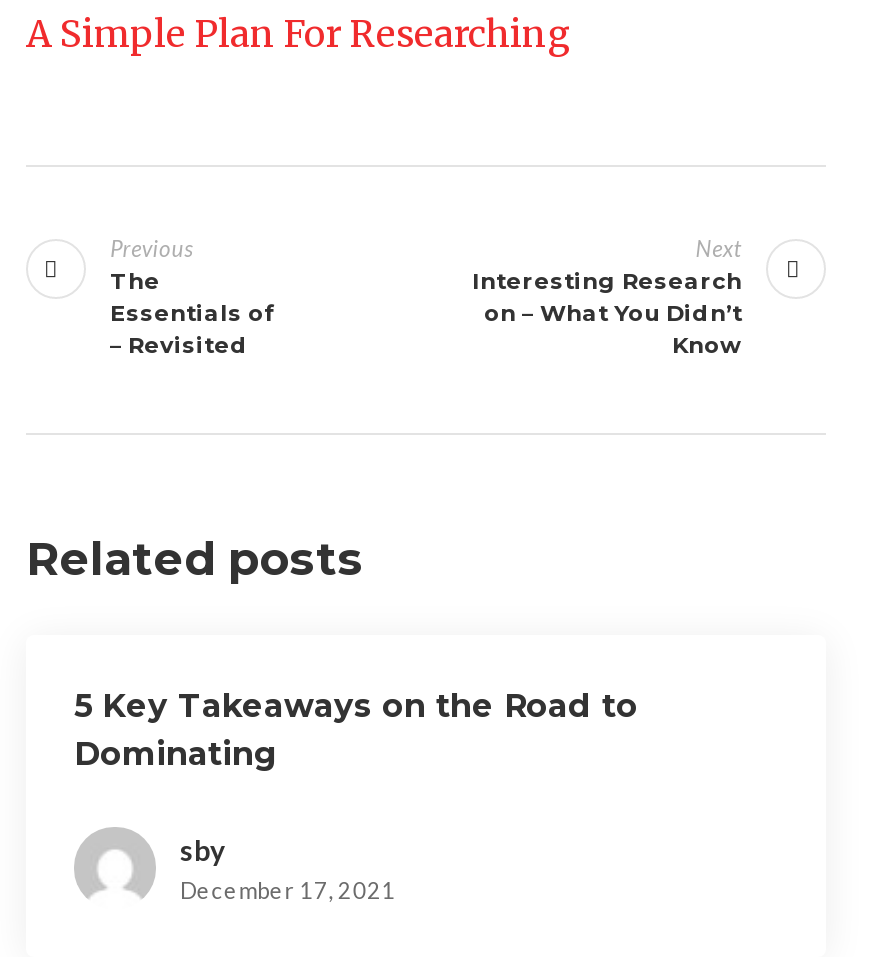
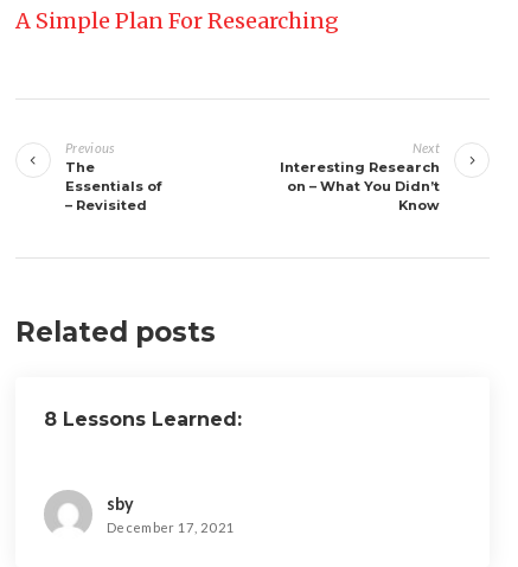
[74,687,638,773] 5 Key Takeaways on the Road to | Dominating -> [44,408,242,431] 8 Lessons Learned:

